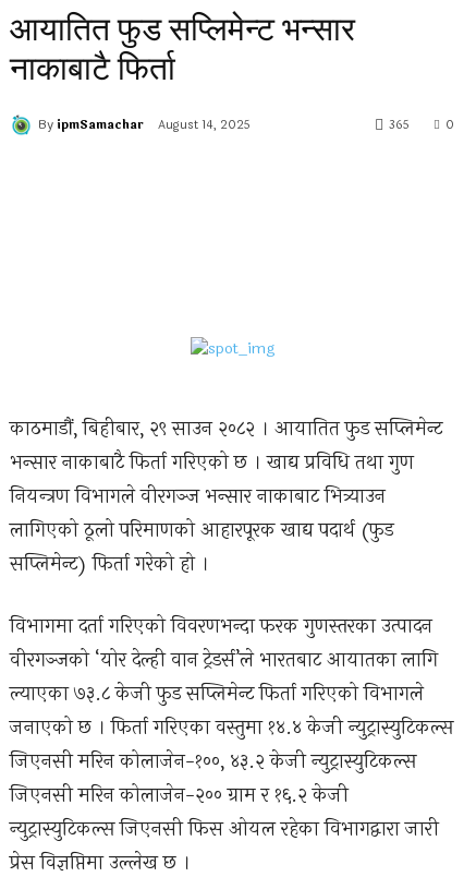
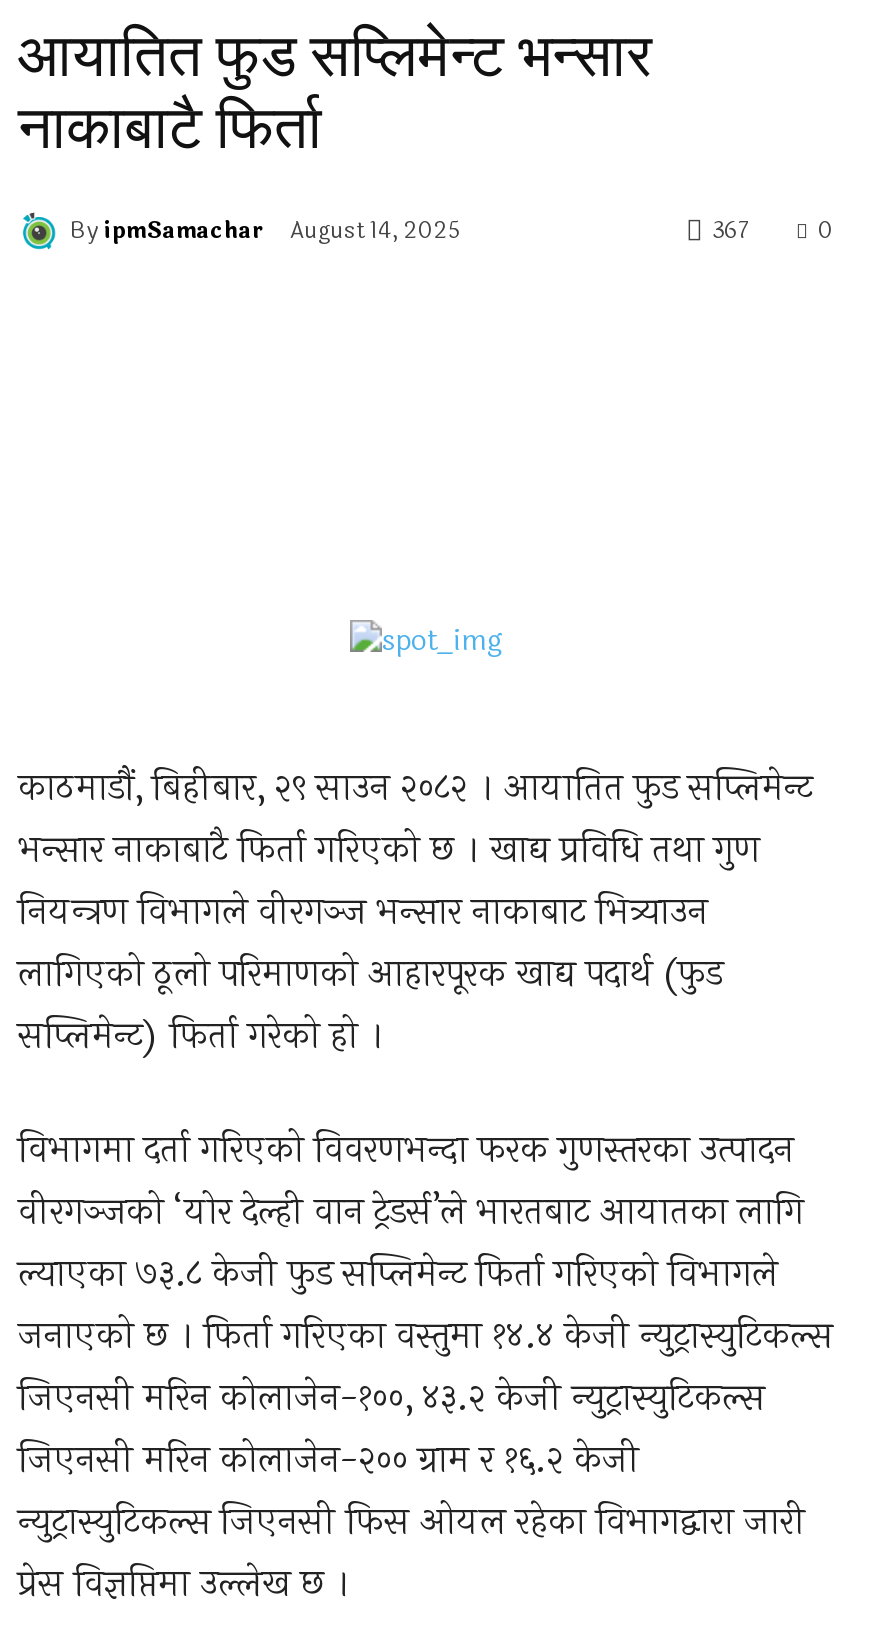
[389,116,454,134] 365 0 -> [712,214,834,248] 367 0

